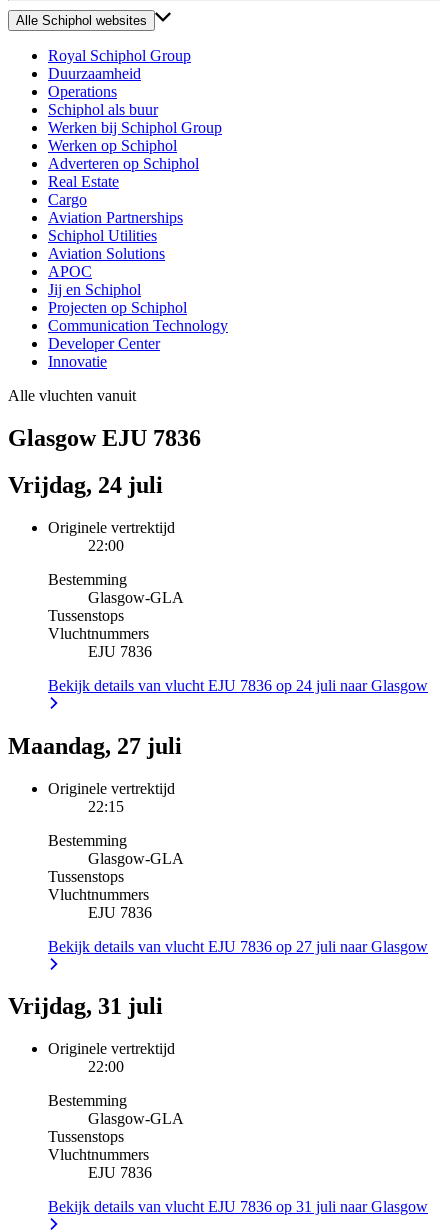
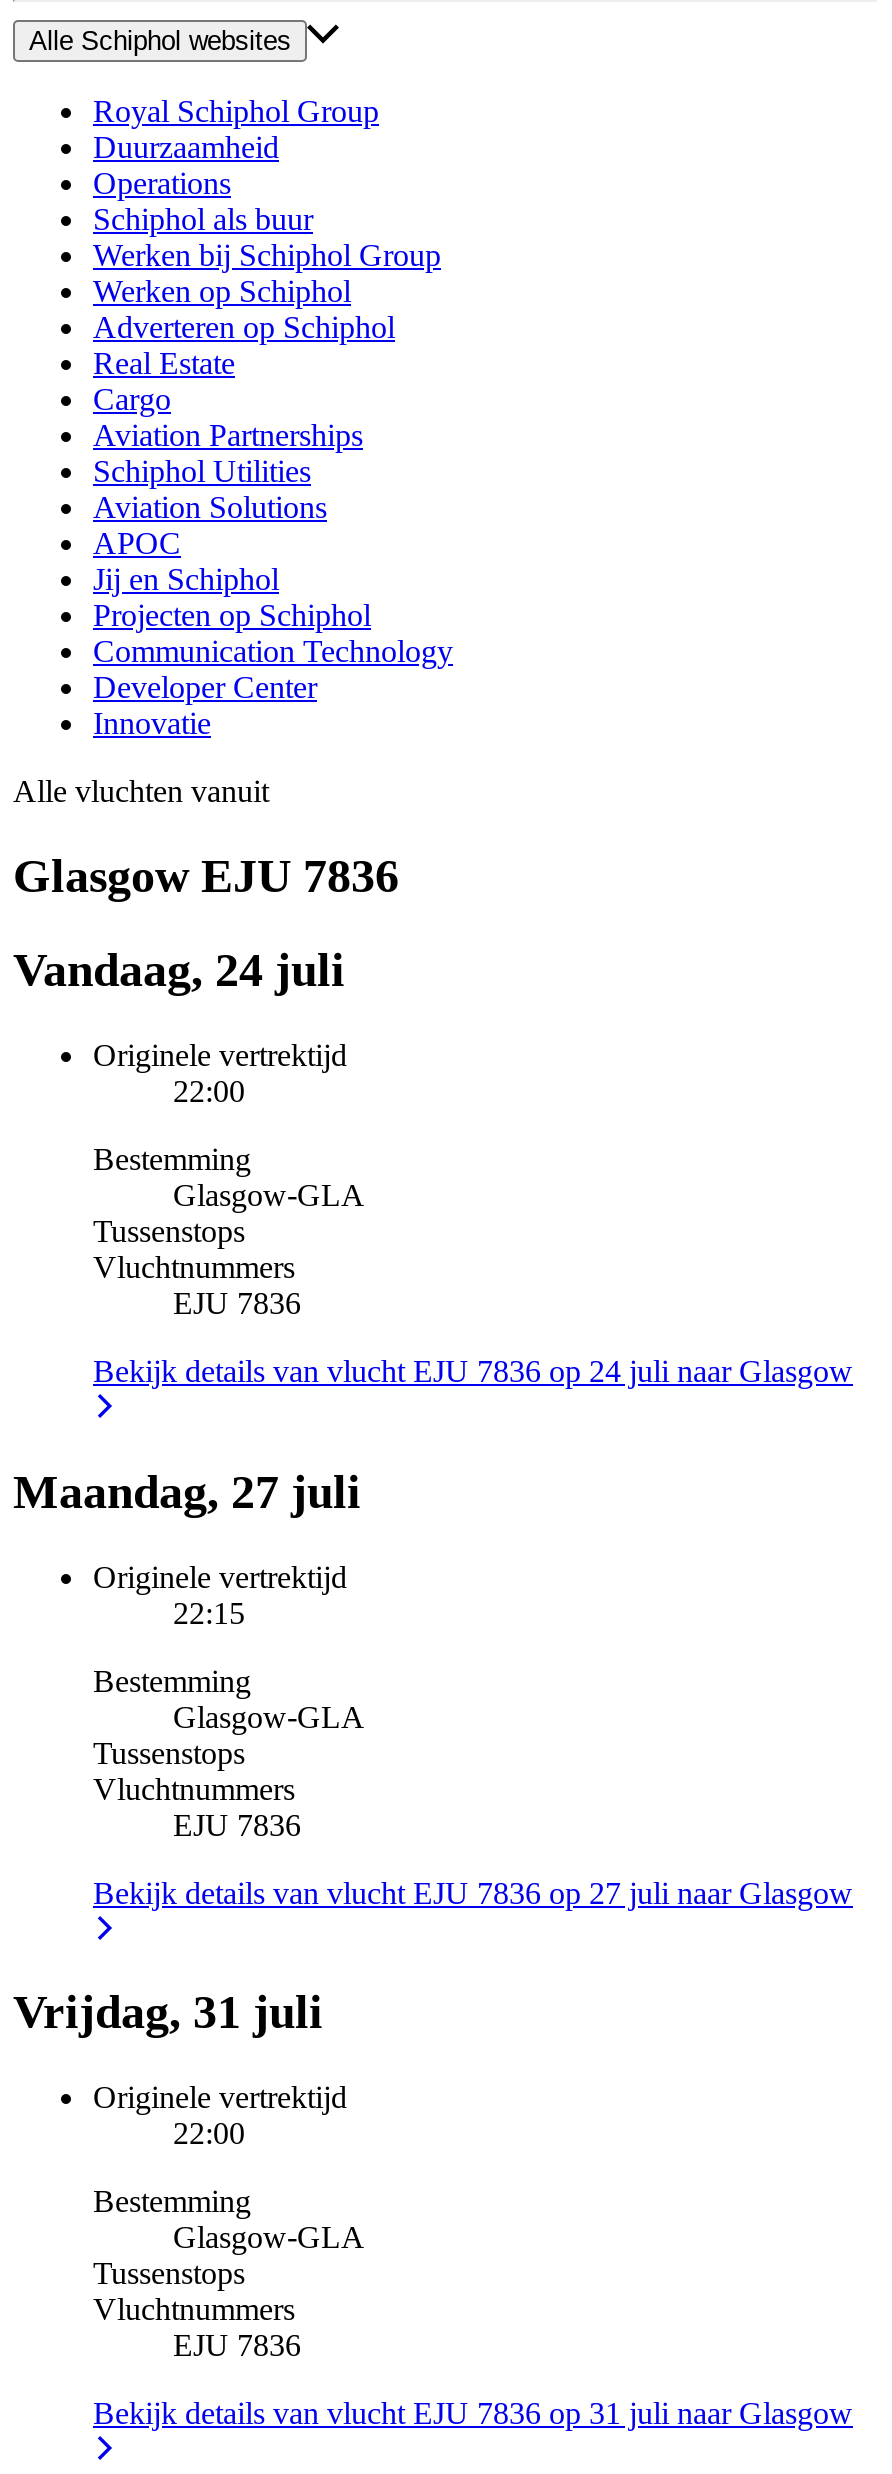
[8,472,163,498] Vrijdag, 24 juli -> [13,944,345,996] Vandaag, 24 juli

